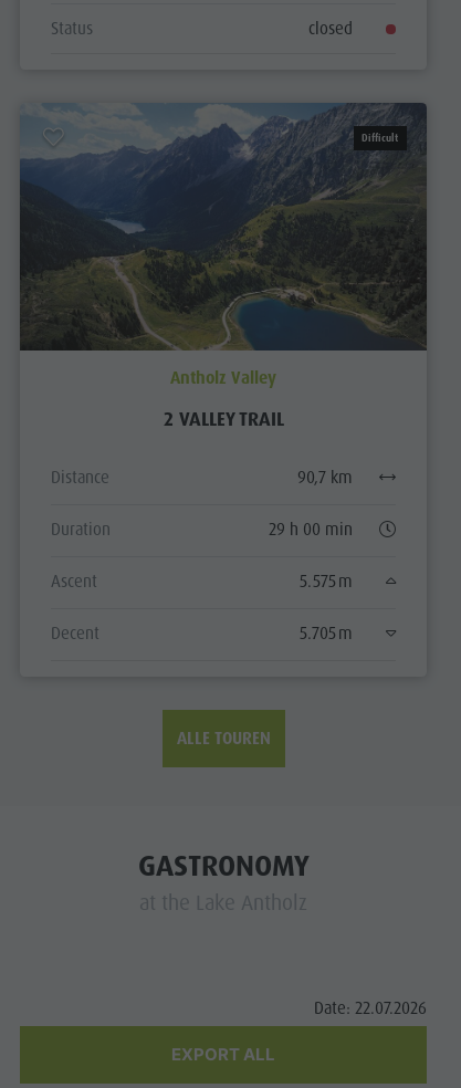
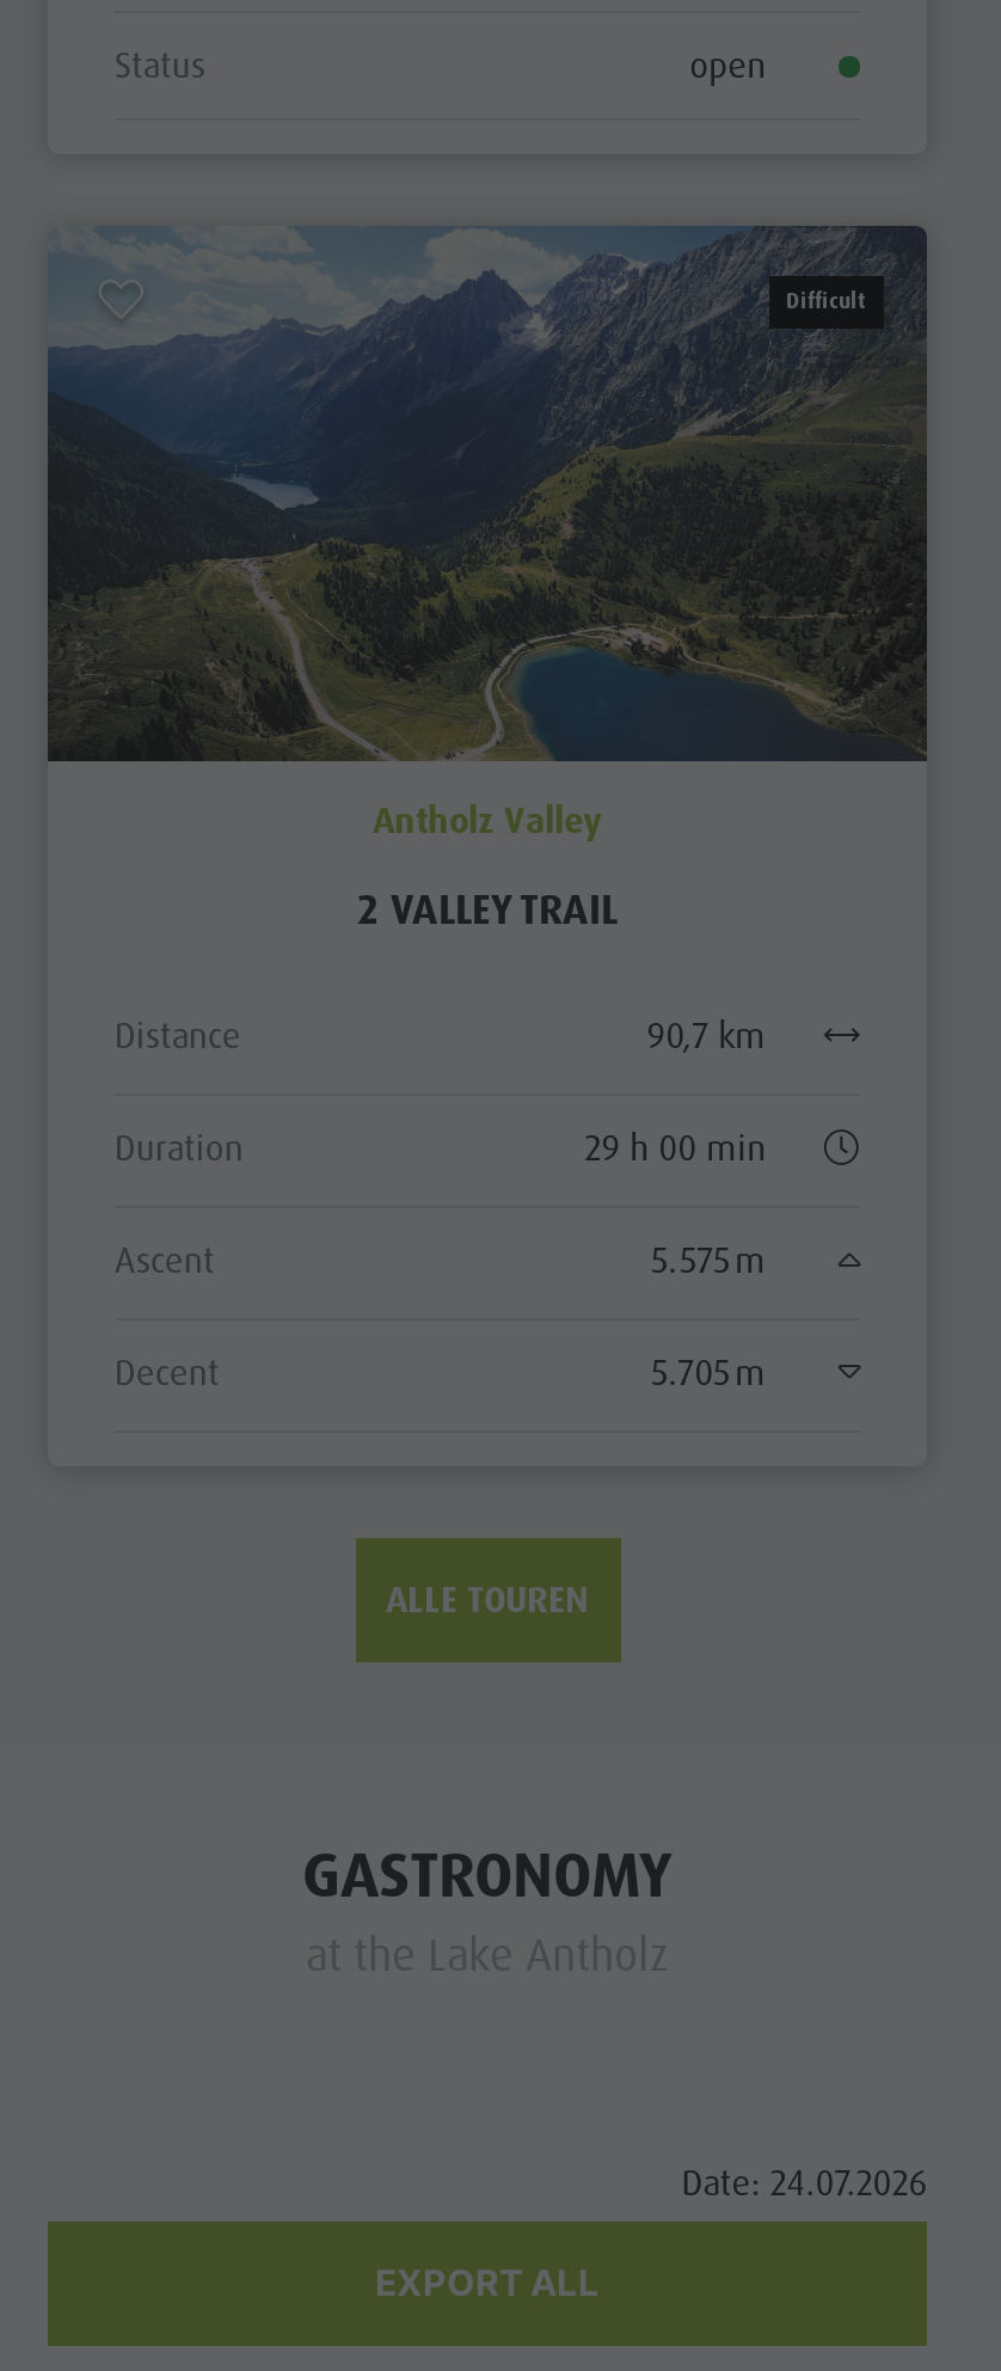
[308,18,352,40] closed -> [689,43,766,90] open
[314,998,427,1020] Date: 22.07.2026 -> [681,2160,927,2208] Date: 24.07.2026

